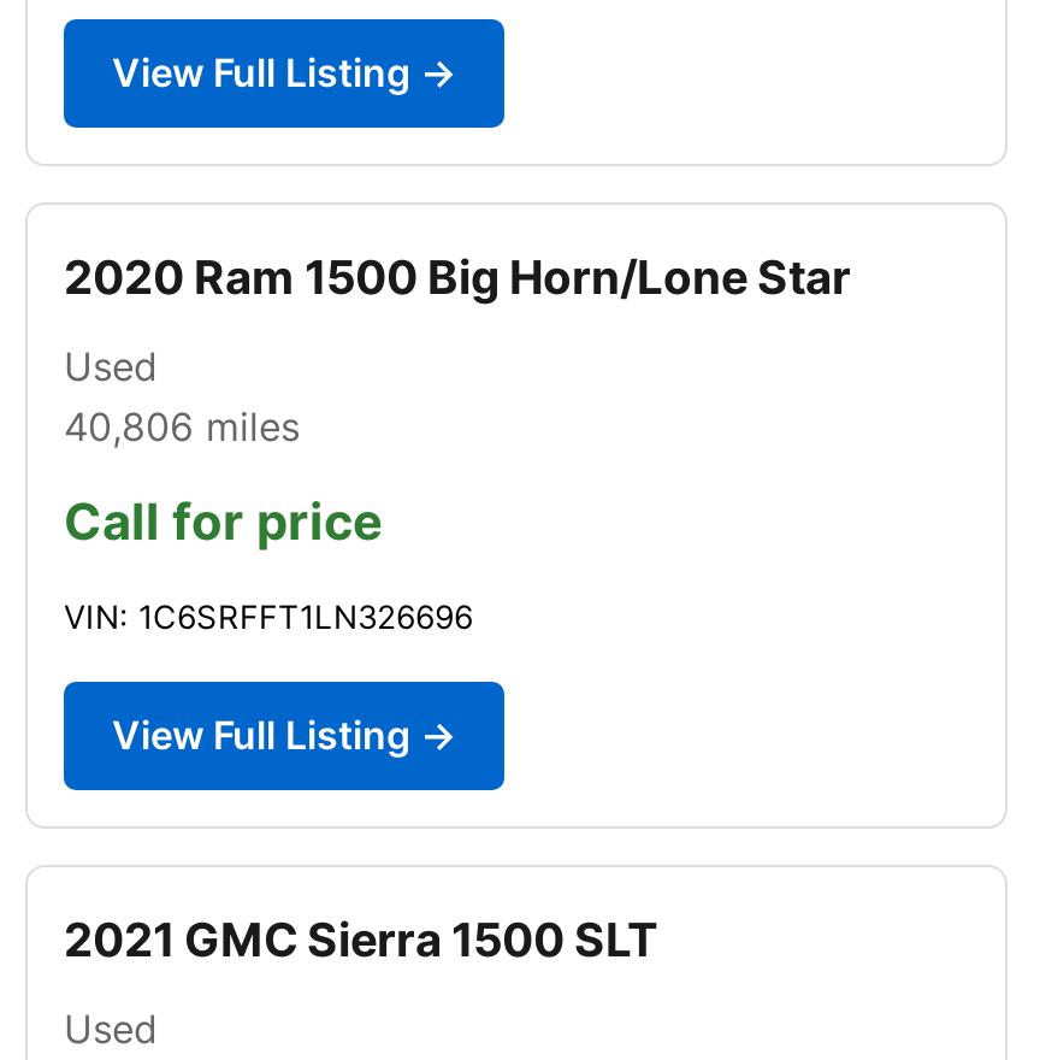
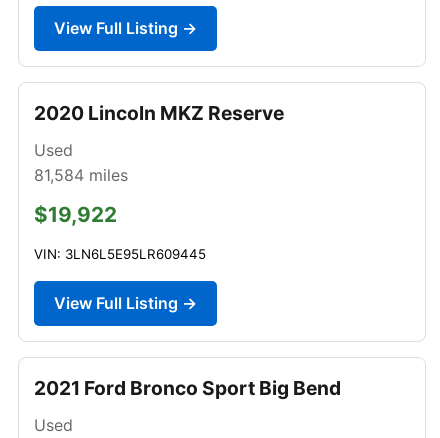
[64,248,851,306] 2020 Ram 1500 Big Horn/Lone Star -> [34,101,284,125] 2020 Lincoln MKZ Reserve
[64,402,300,450] 40,806 miles -> [34,165,128,185] 81,584 miles
[64,491,382,551] Call for price -> [34,202,117,227] $19,922
[64,597,473,636] VIN: 1C6SRFFT1LN326696 -> [34,246,206,262] VIN: 3LN6L5E95LR609445
[64,910,658,968] 2021 GMC Sierra 1500 SLT -> [34,376,341,400] 2021 Ford Bronco Sport Big Bend

